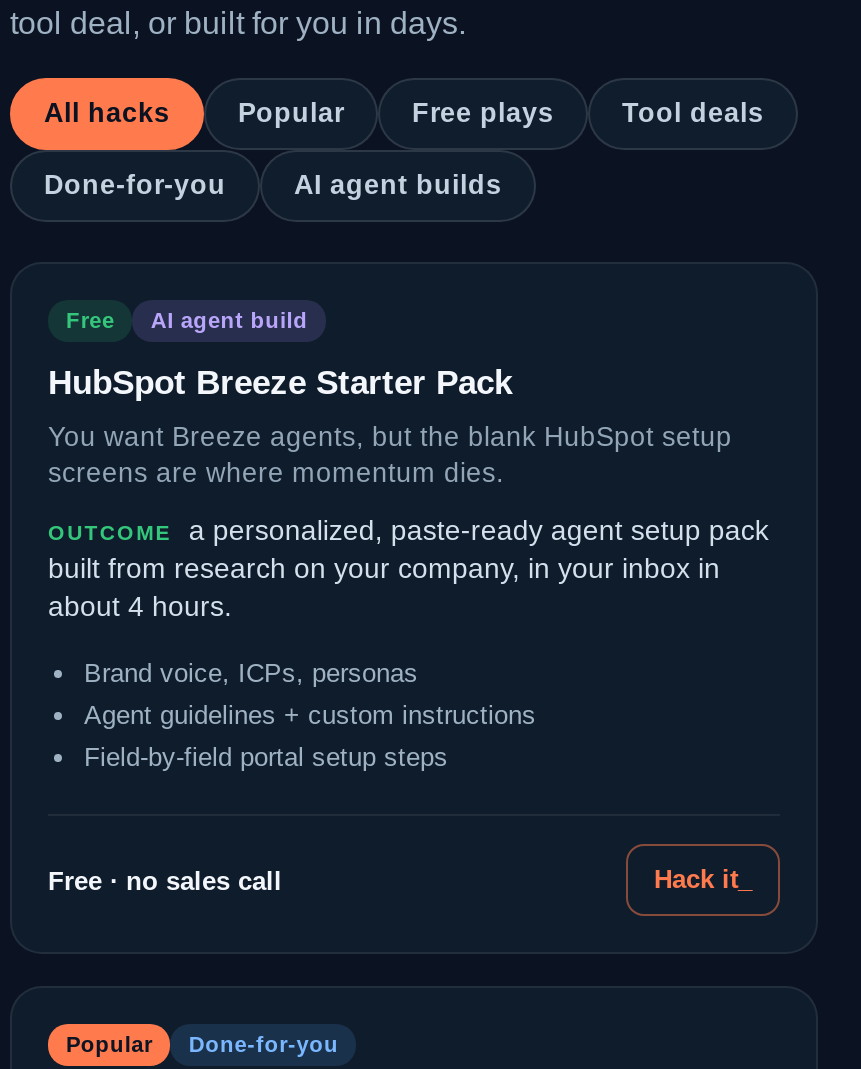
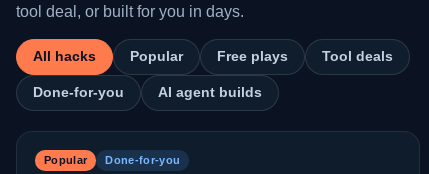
[48,308,769,772] Free | AI agent build | HubSpot Breeze Starter Pack | You want Breeze agents, but the blank HubSpot setup | screens are where momentum dies. | OUTCOME a personalized, paste-ready agent setup pack | built from research on your company, in your inbox in | about 4 hours. | Brand voice, ICPs, personas | Agent guidelines + custom instructions | Field-by-field portal setup steps -> none
[48,864,752,895] Free · no sales call | Hack it_ -> none

